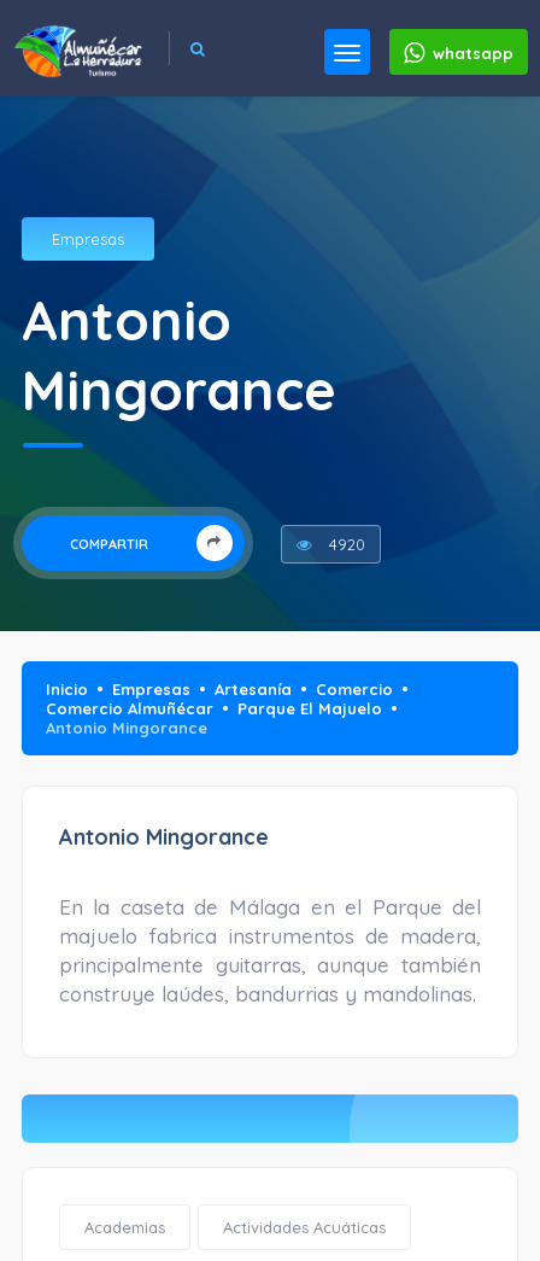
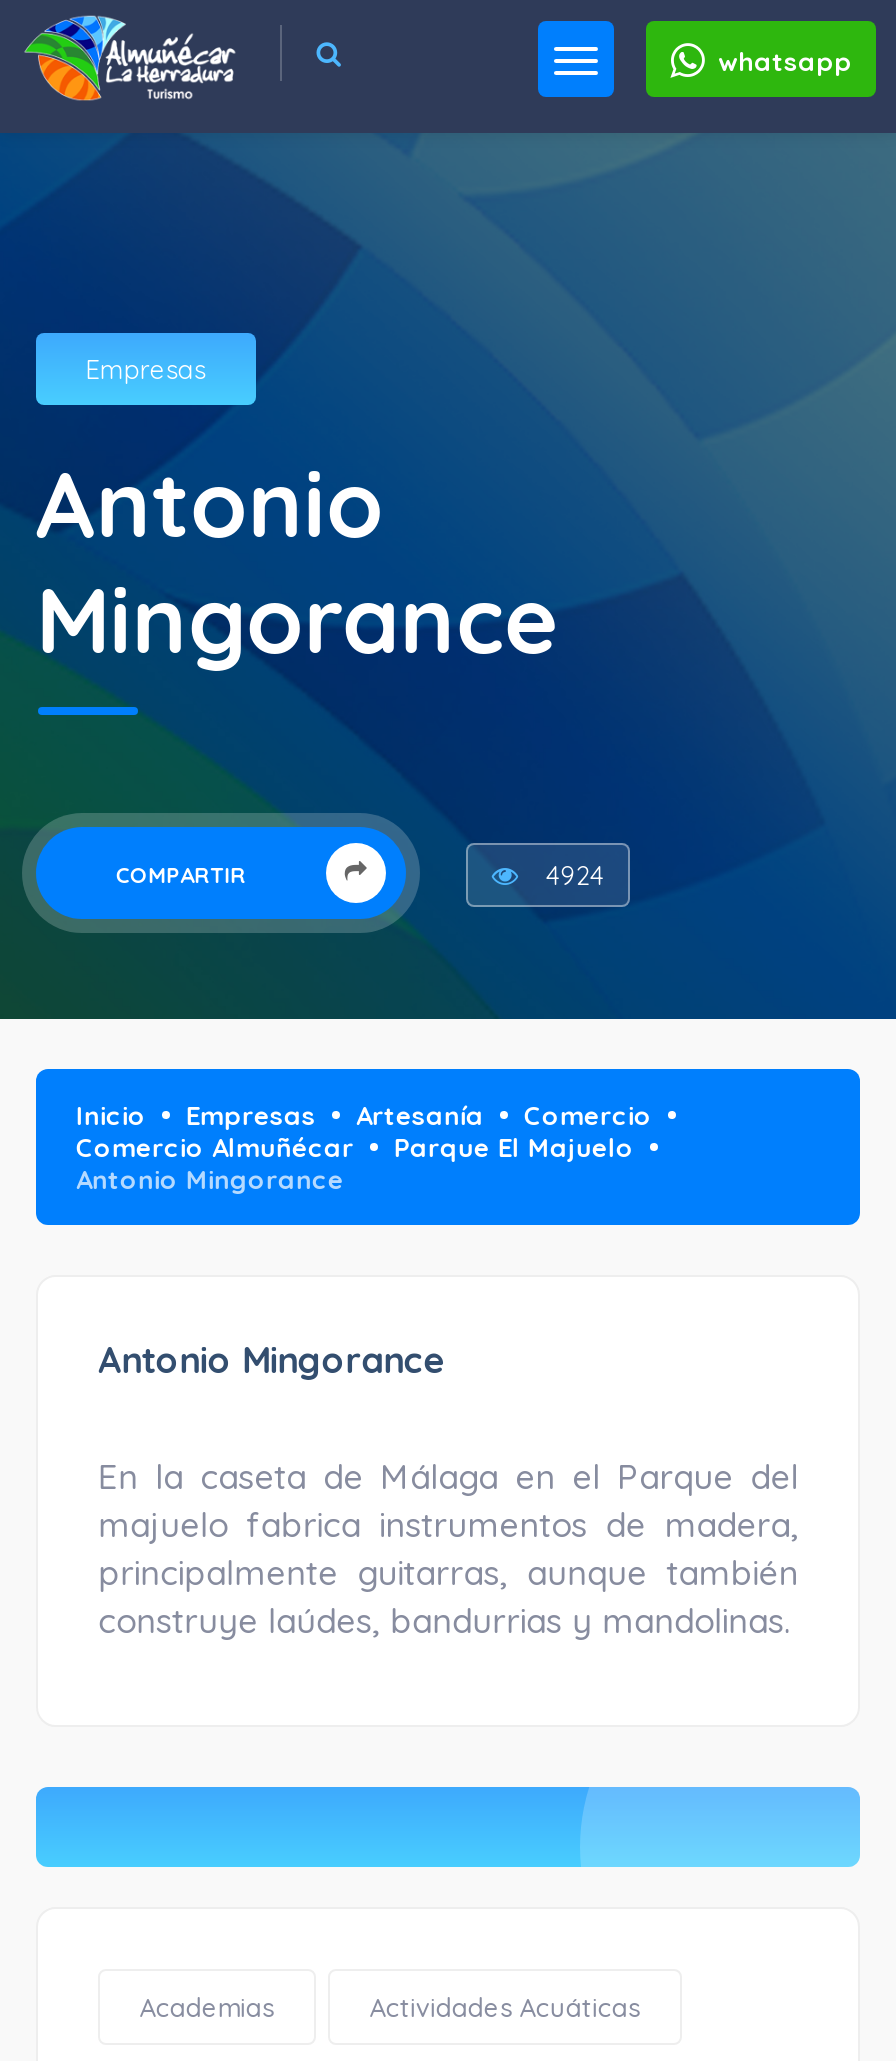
[324,535,365,554] 4920 -> [538,859,604,891] 4924

